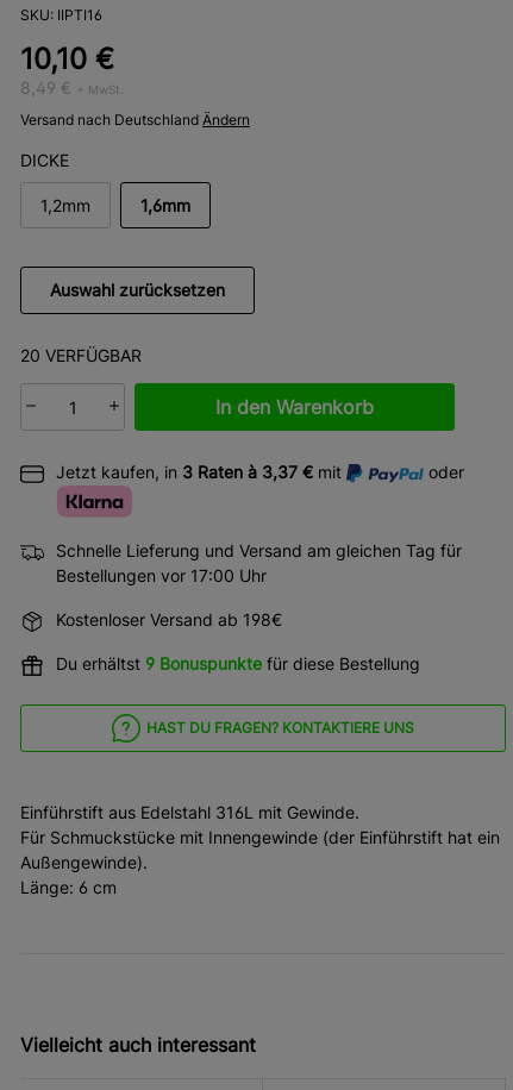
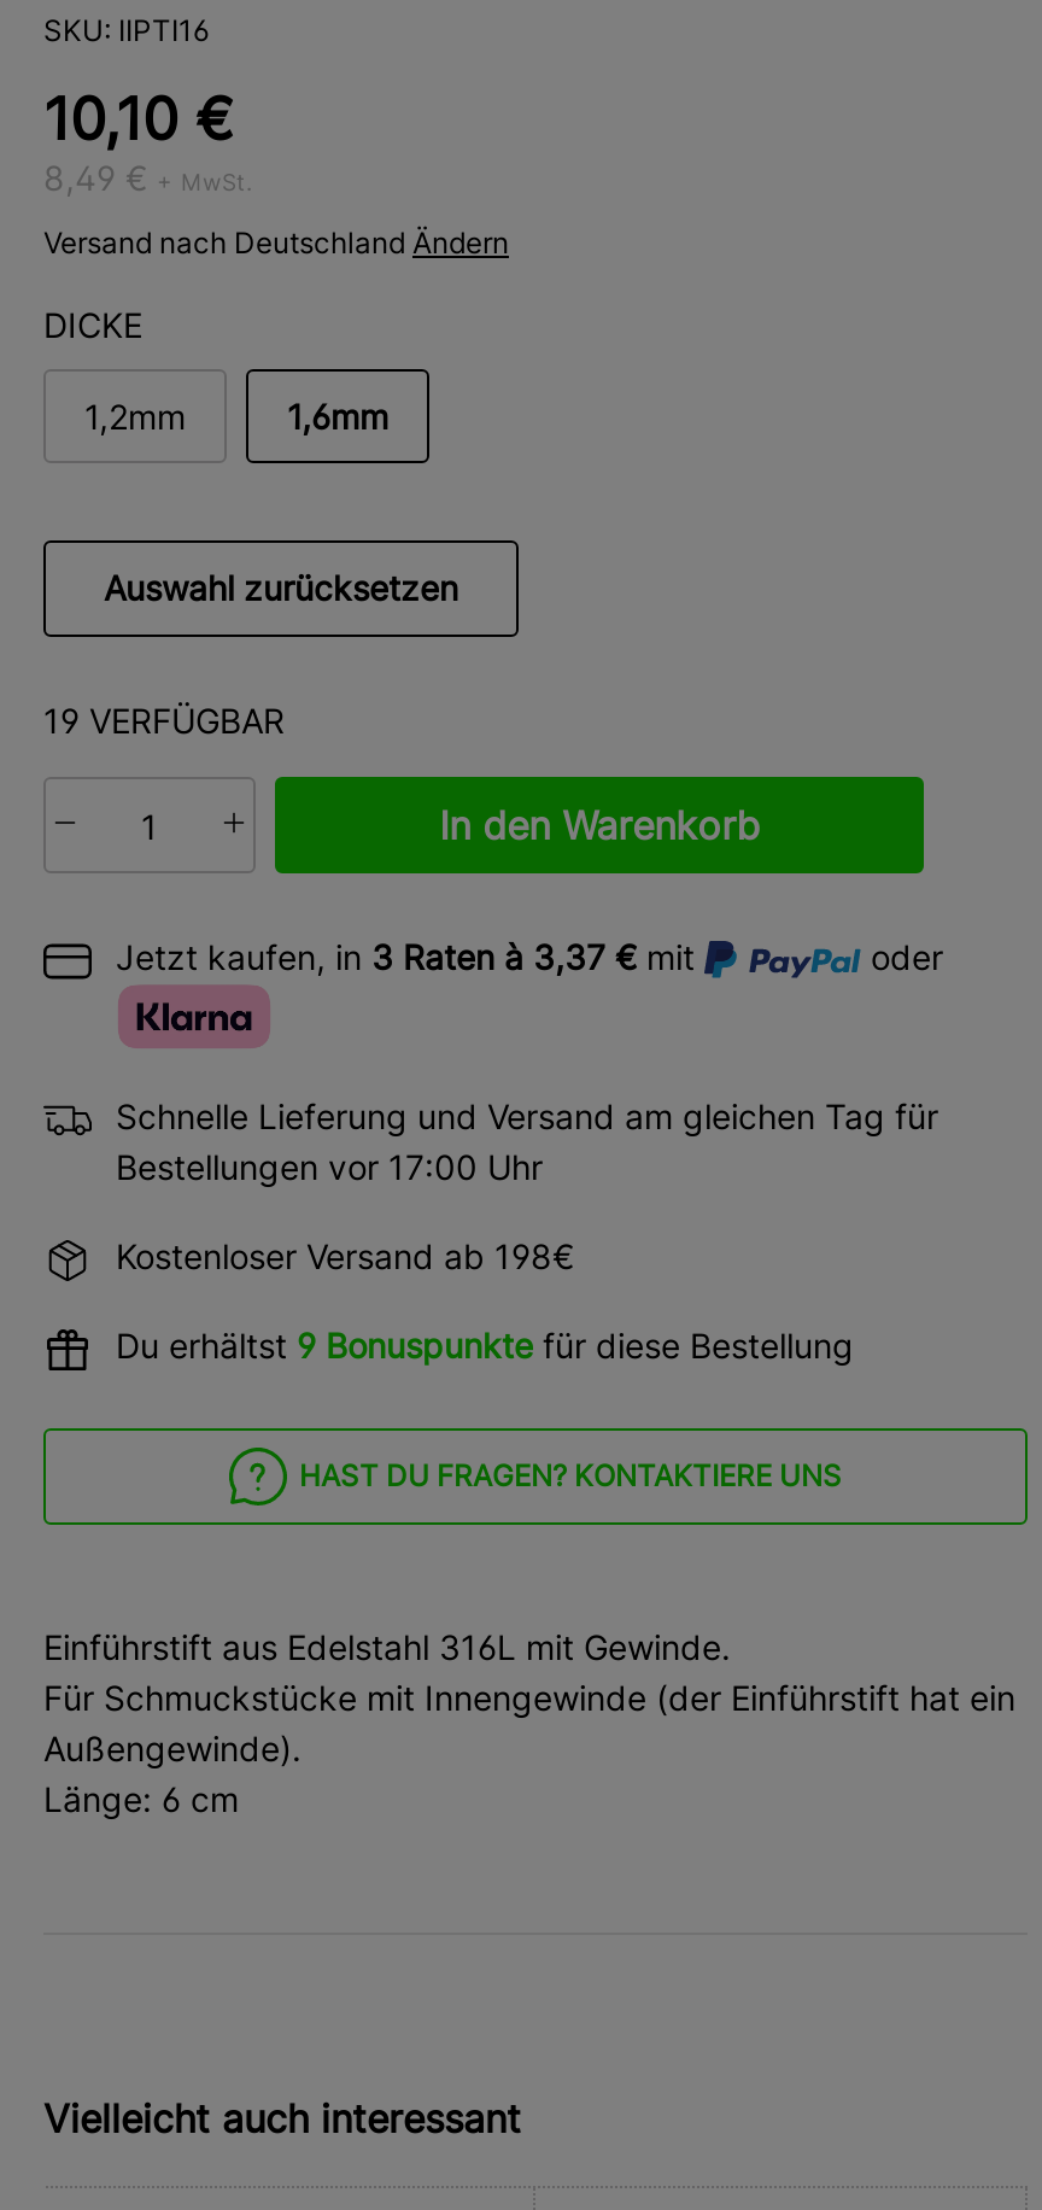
[20,345,142,365] 20 VERFÜGBAR -> [43,700,285,741] 19 VERFÜGBAR

